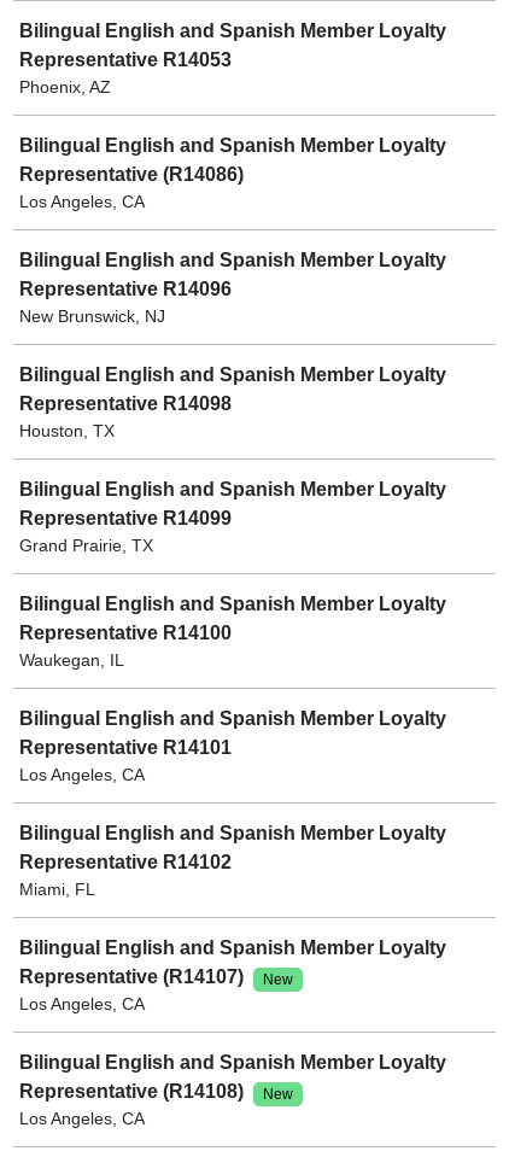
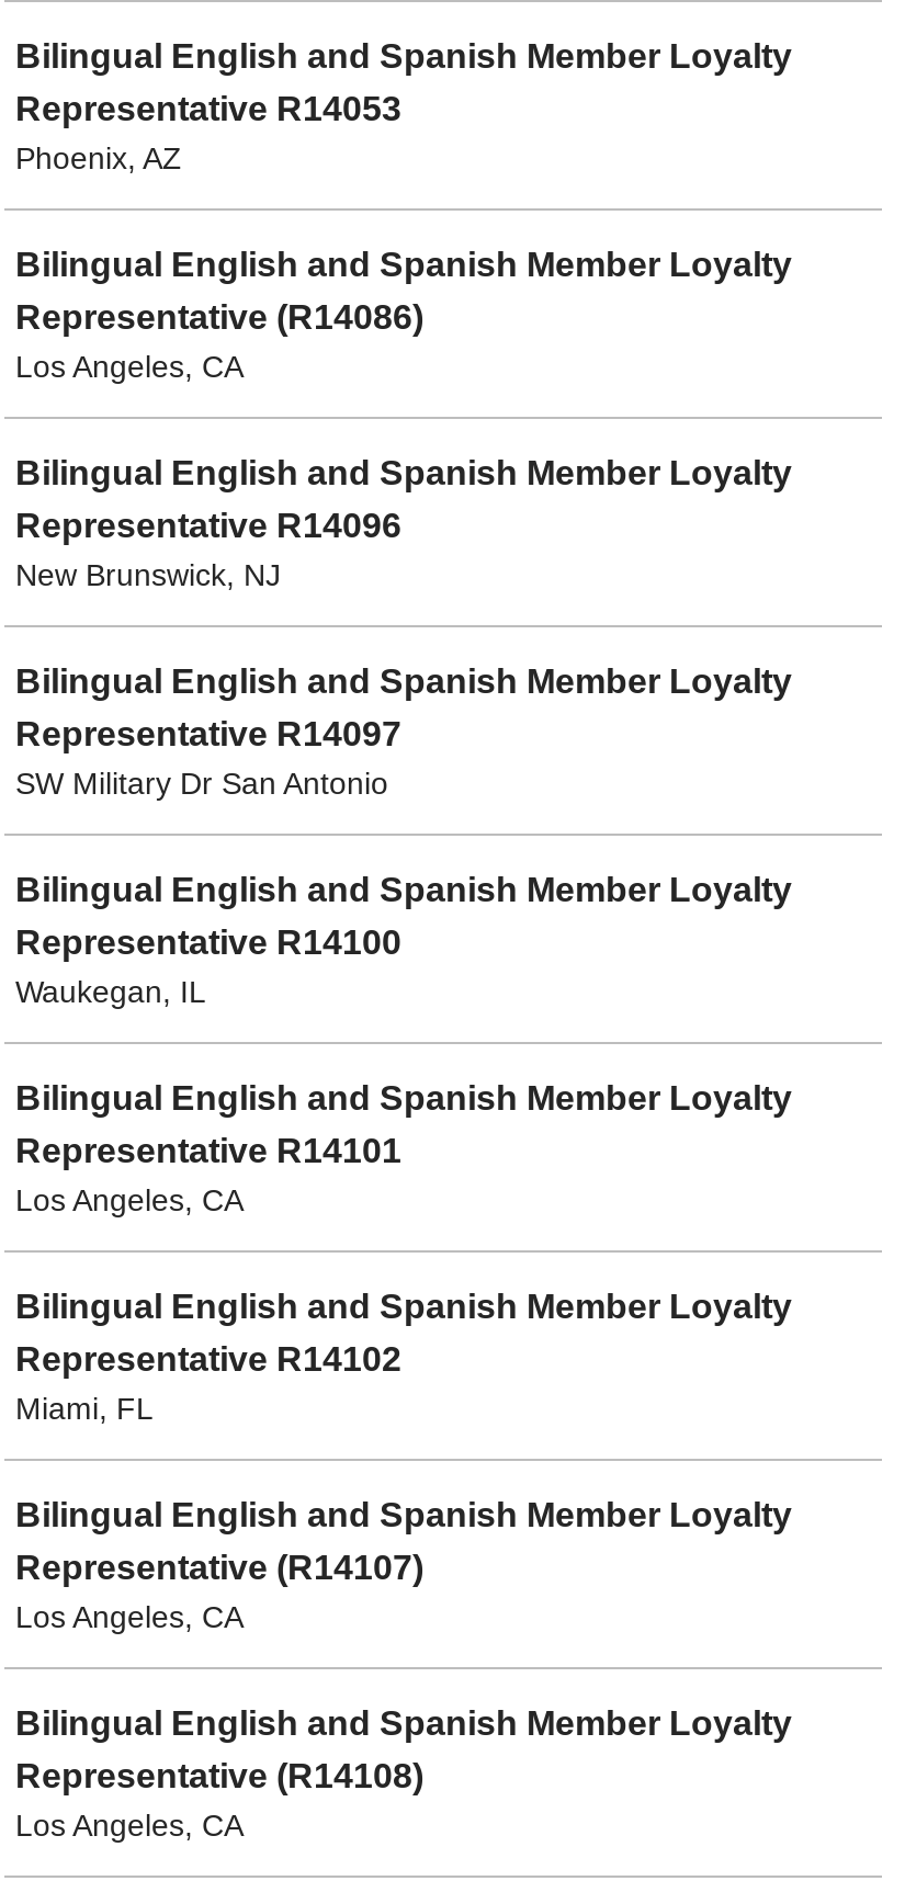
[19,393,446,555] Representative R14098 | Houston, TX | Bilingual English and Spanish Member Loyalty | Representative R14099 | Grand Prairie, TX -> [15,715,401,800] Representative R14097 | SW Military Dr San Antonio
[263,971,293,988] New -> none
[263,1086,293,1103] New -> none

